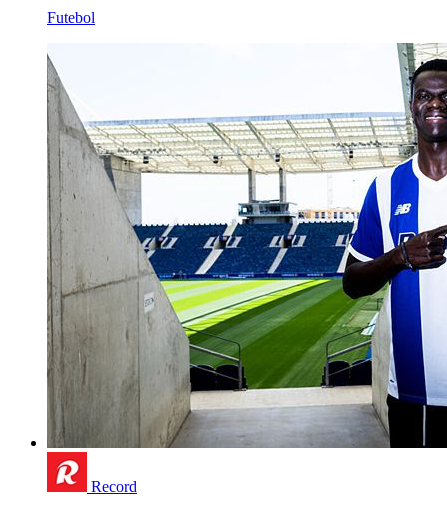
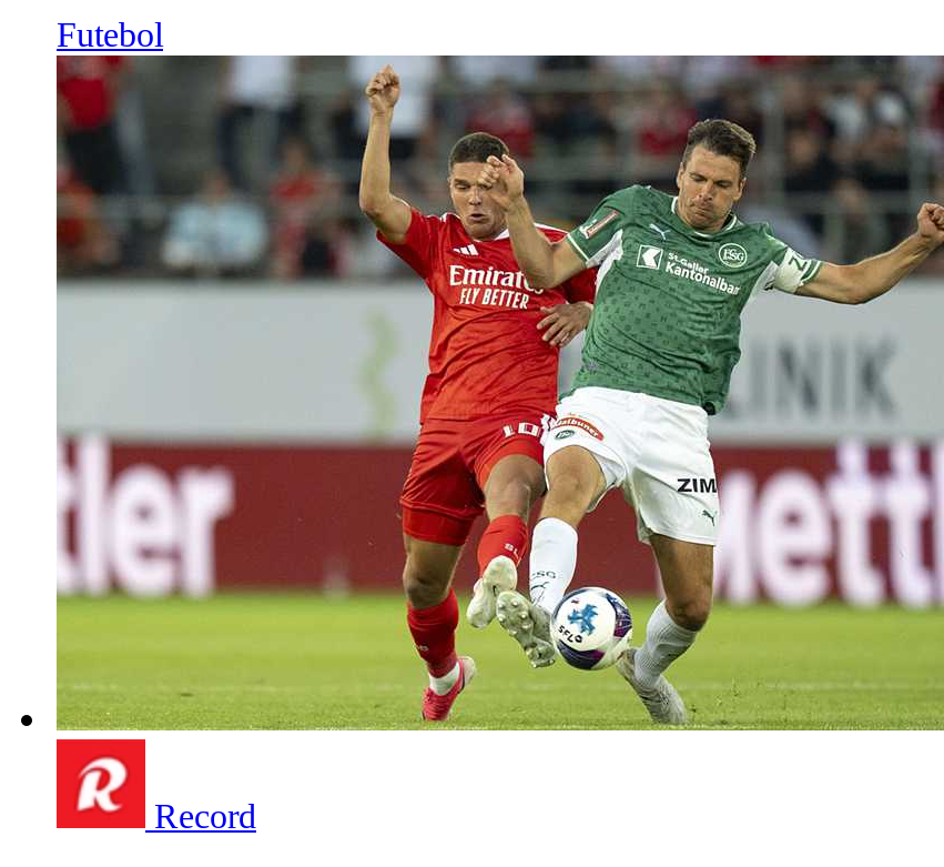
[46,42,444,449] [image] -> [54,52,937,740] [image]

